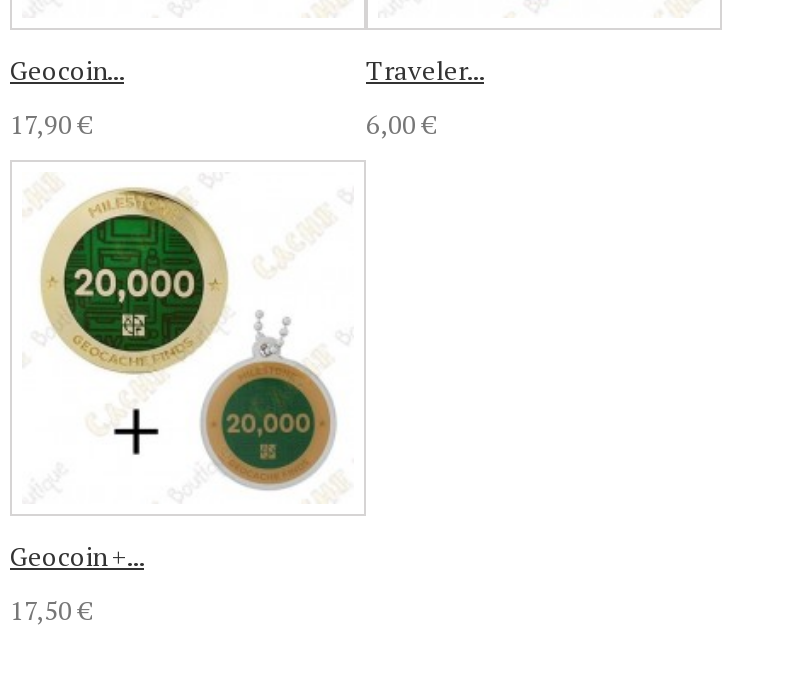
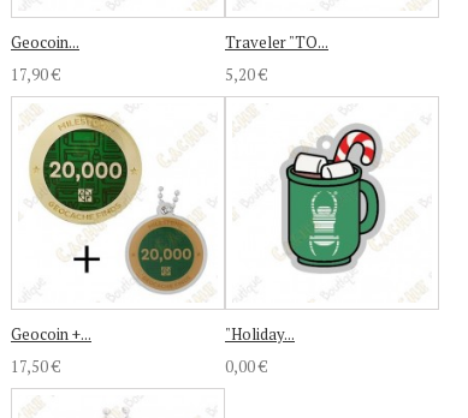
[366,52,484,88] Traveler... -> [225,31,328,53] Traveler "TO...
[366,106,436,142] 6,00 € -> [225,64,267,85] 5,20 €
none -> [279,123,385,274] [image]
none -> [225,323,295,377] "Holiday... | 0,00 €

